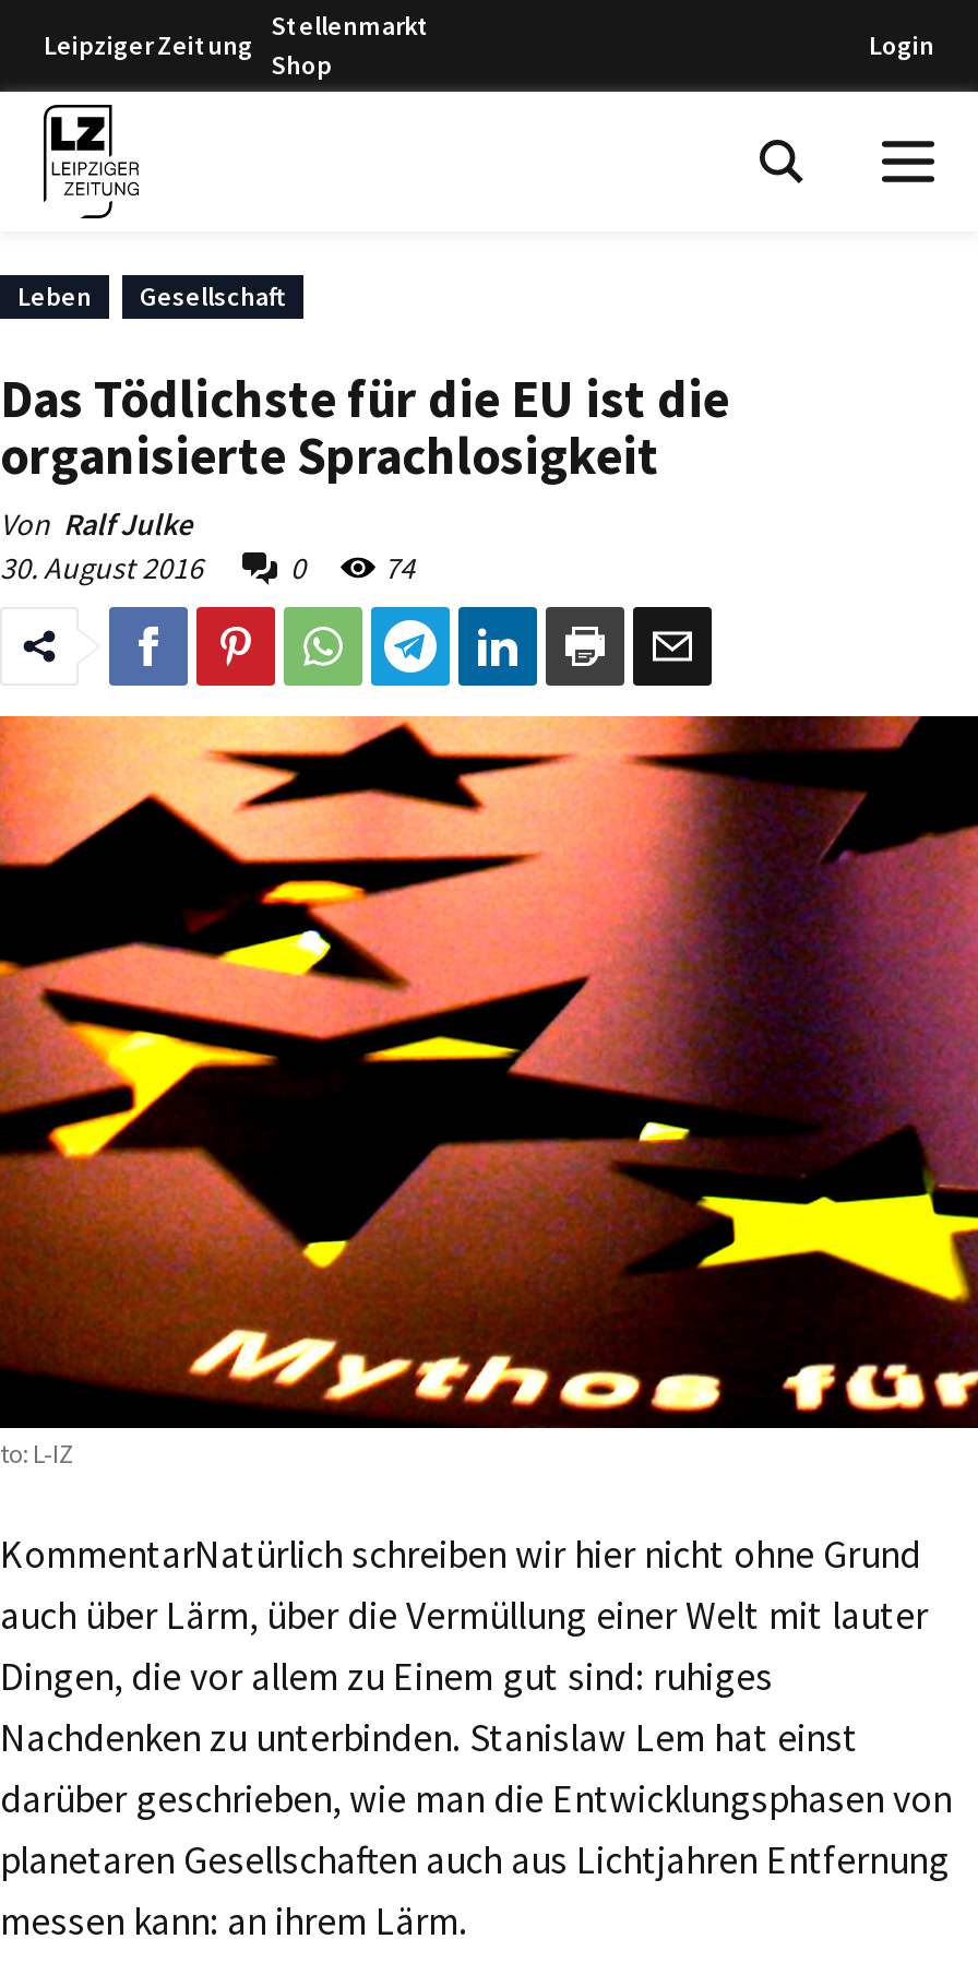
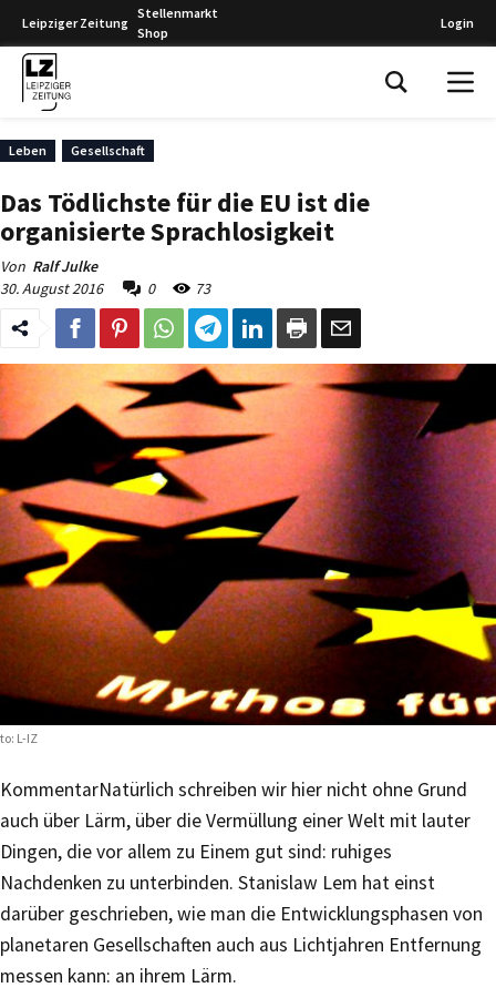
[290,548,415,587] 0 74 -> [147,278,210,298] 0 73

